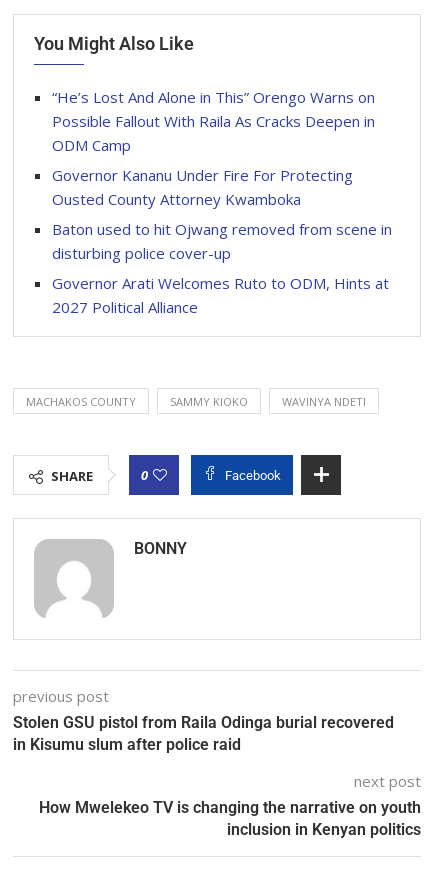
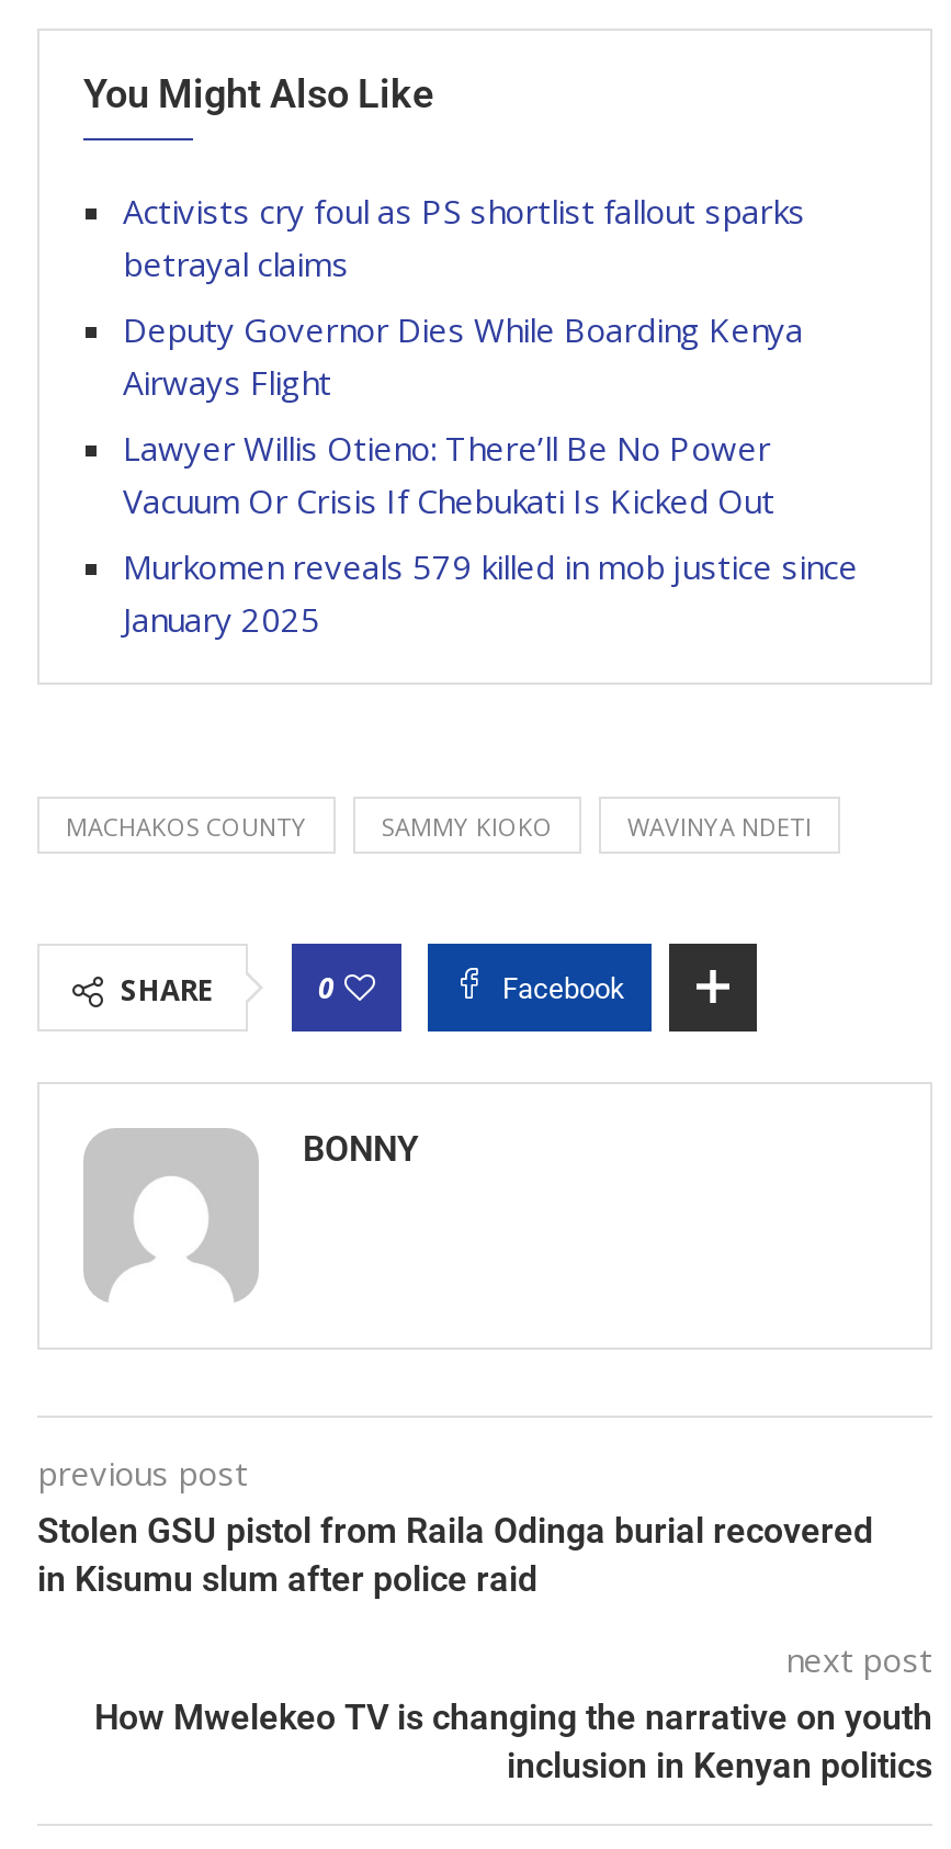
[52,87,375,155] “He’s Lost And Alone in This” Orengo Warns on | Possible Fallout With Raila As Cracks Deepen in | ODM Camp -> [123,189,805,286] Activists cry foul as PS shortlist fallout sparks | betrayal claims
[52,165,353,209] Governor Kananu Under Fire For Protecting | Ousted County Attorney Kwamboka -> [123,308,803,404] Deputy Governor Dies While Boarding Kenya | Airways Flight
[52,219,392,263] Baton used to hit Ojwang removed from scene in | disturbing police cover-up -> [123,426,774,523] Lawyer Willis Otieno: There’ll Be No Power | Vacuum Or Crisis If Chebukati Is Kicked Out
[52,273,389,317] Governor Arati Welcomes Ruto to ODM, Hints at | 2027 Political Alliance -> [123,545,858,641] Murkomen reveals 579 killed in mob justice since | January 2025

